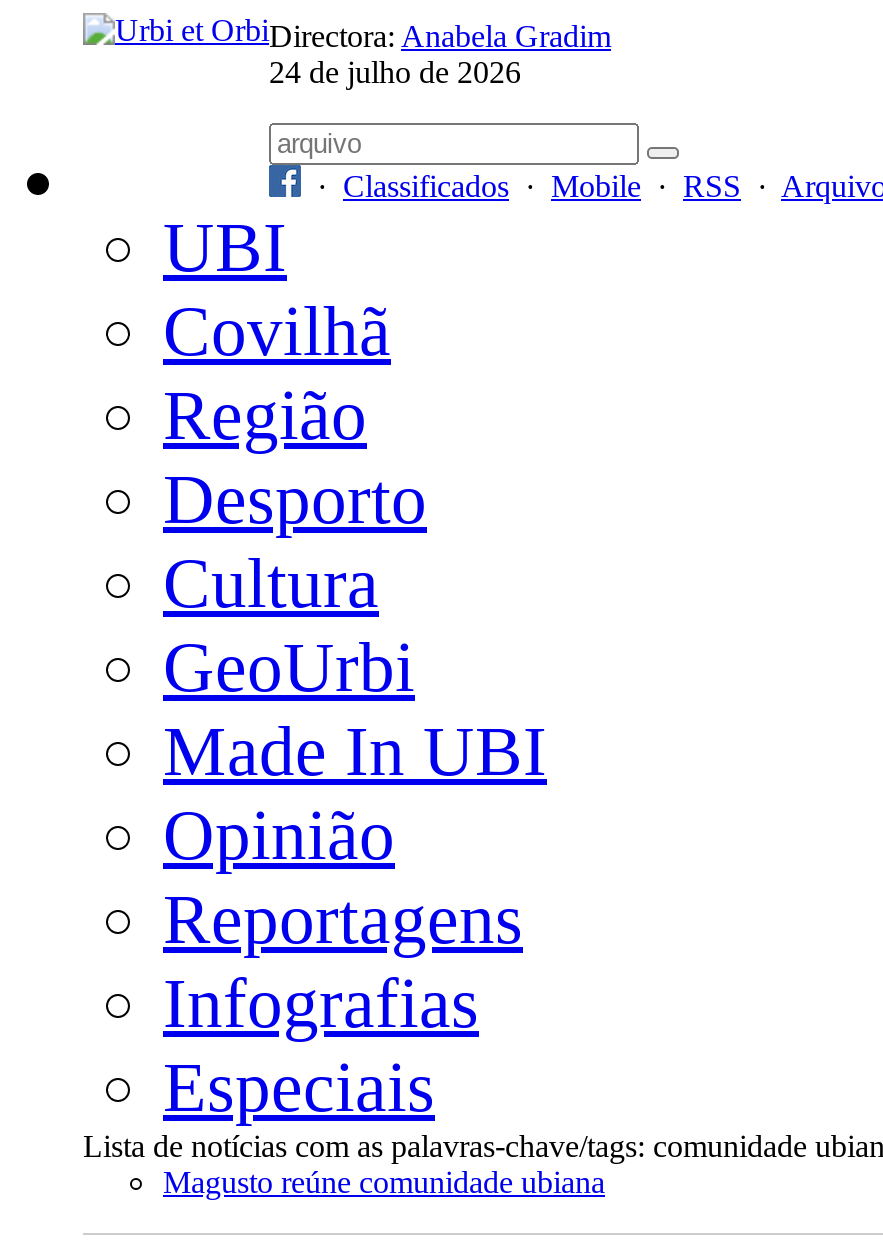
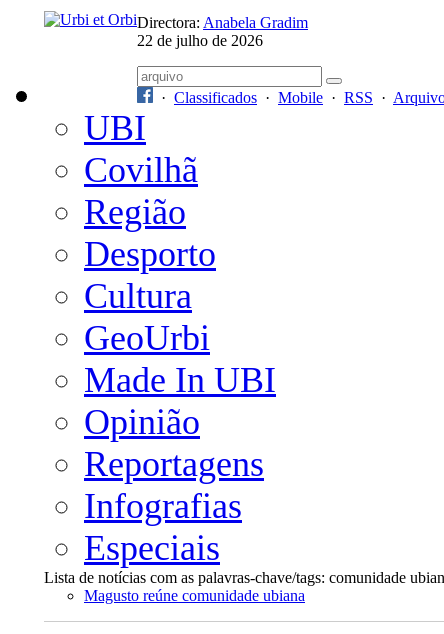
[269,55,521,89] 24 de julho de 2026 -> [137,32,263,49] 22 de julho de 2026

